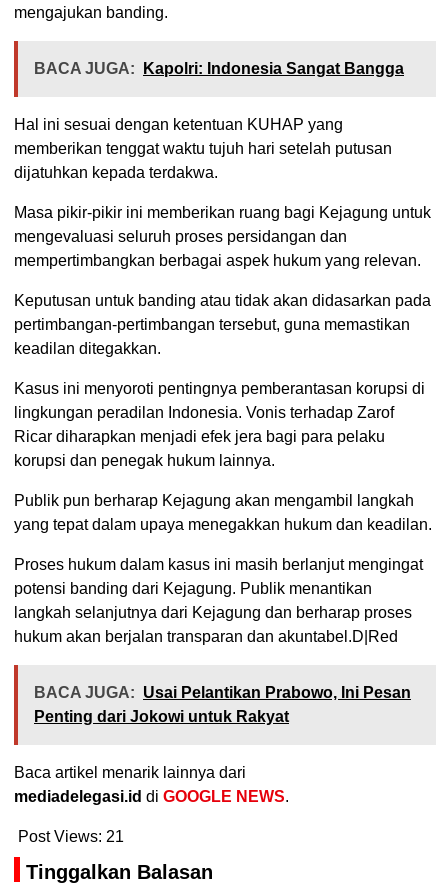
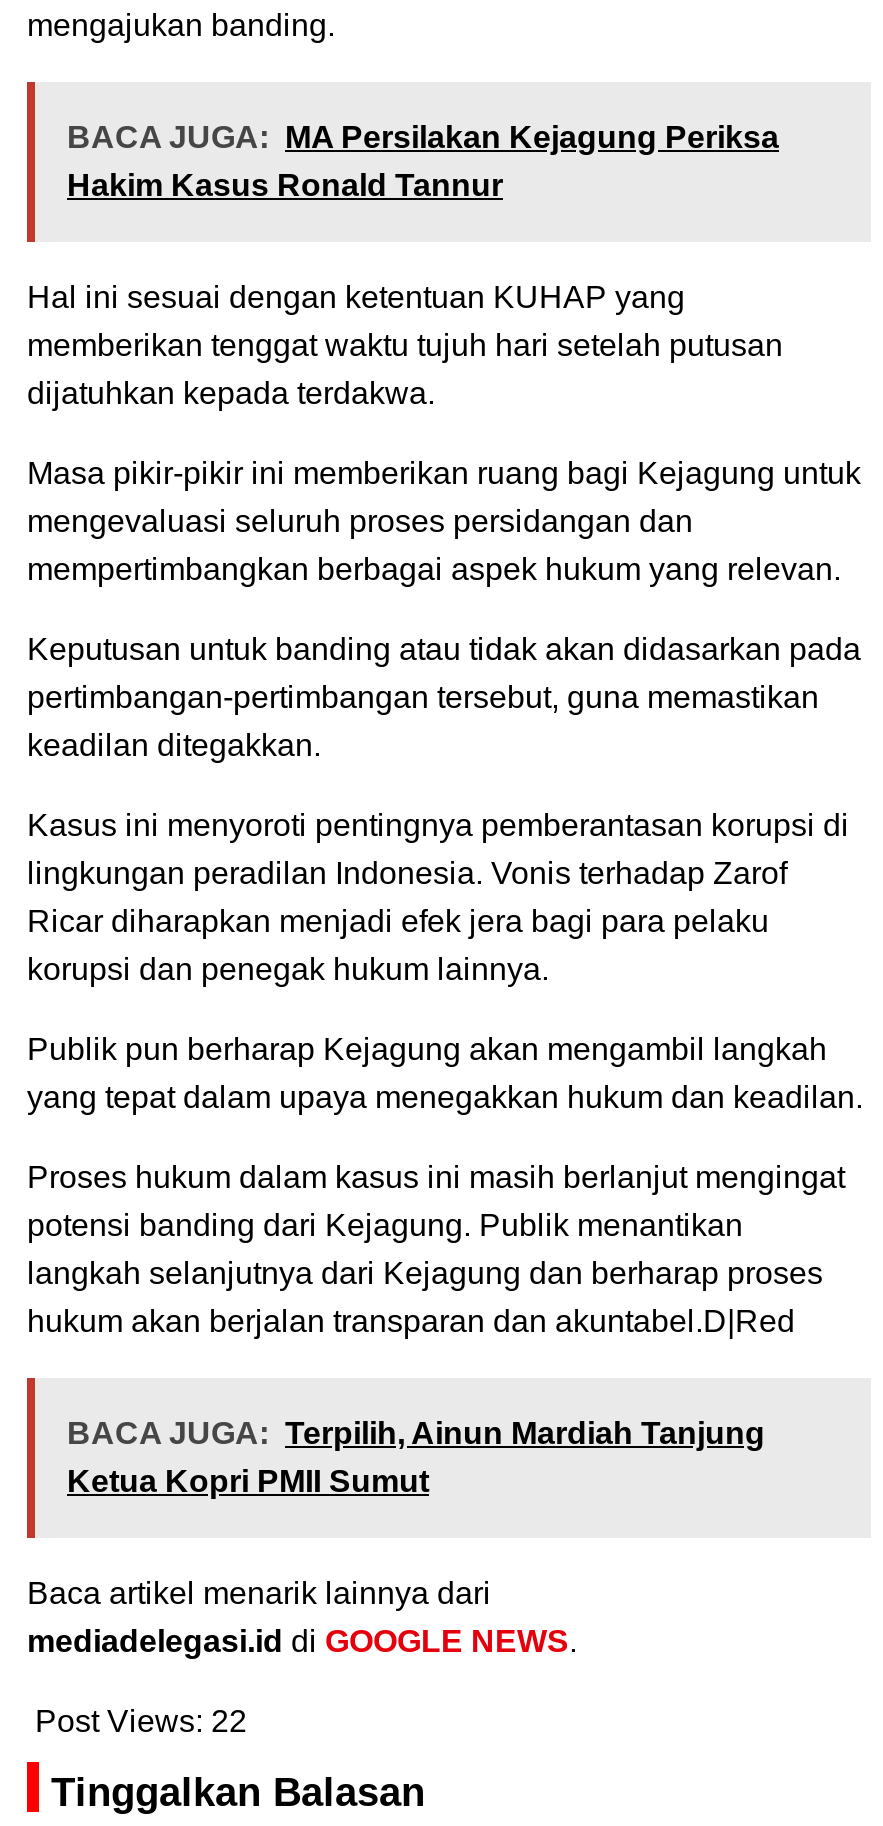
[34,60,404,77] BACA JUGA: Kapolri: Indonesia Sangat Bangga -> [67,121,779,203] BACA JUGA: MA Persilakan Kejagung Periksa | Hakim Kasus Ronald Tannur
[34,684,411,725] BACA JUGA: Usai Pelantikan Prabowo, Ini Pesan | Penting dari Jokowi untuk Rakyat -> [67,1417,765,1499] BACA JUGA: Terpilih, Ainun Mardiah Tanjung | Ketua Kopri PMII Sumut
[18,828,124,845] Post Views: 21 -> [35,1705,247,1739] Post Views: 22

